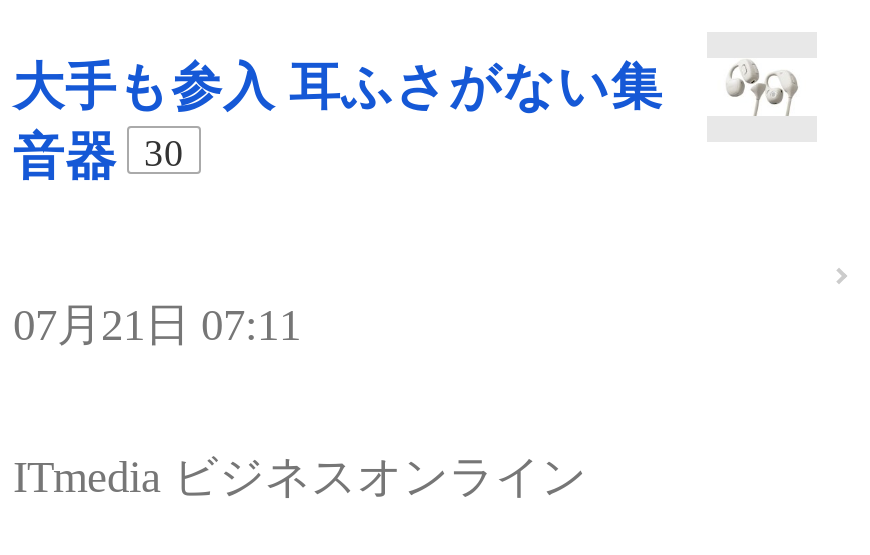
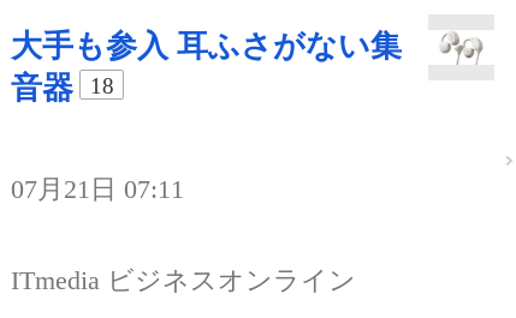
[13,128,184,186] 音器 30 -> [11,71,114,106] 音器 18

